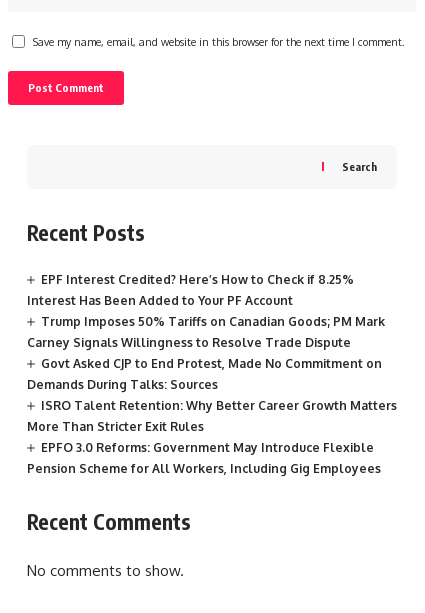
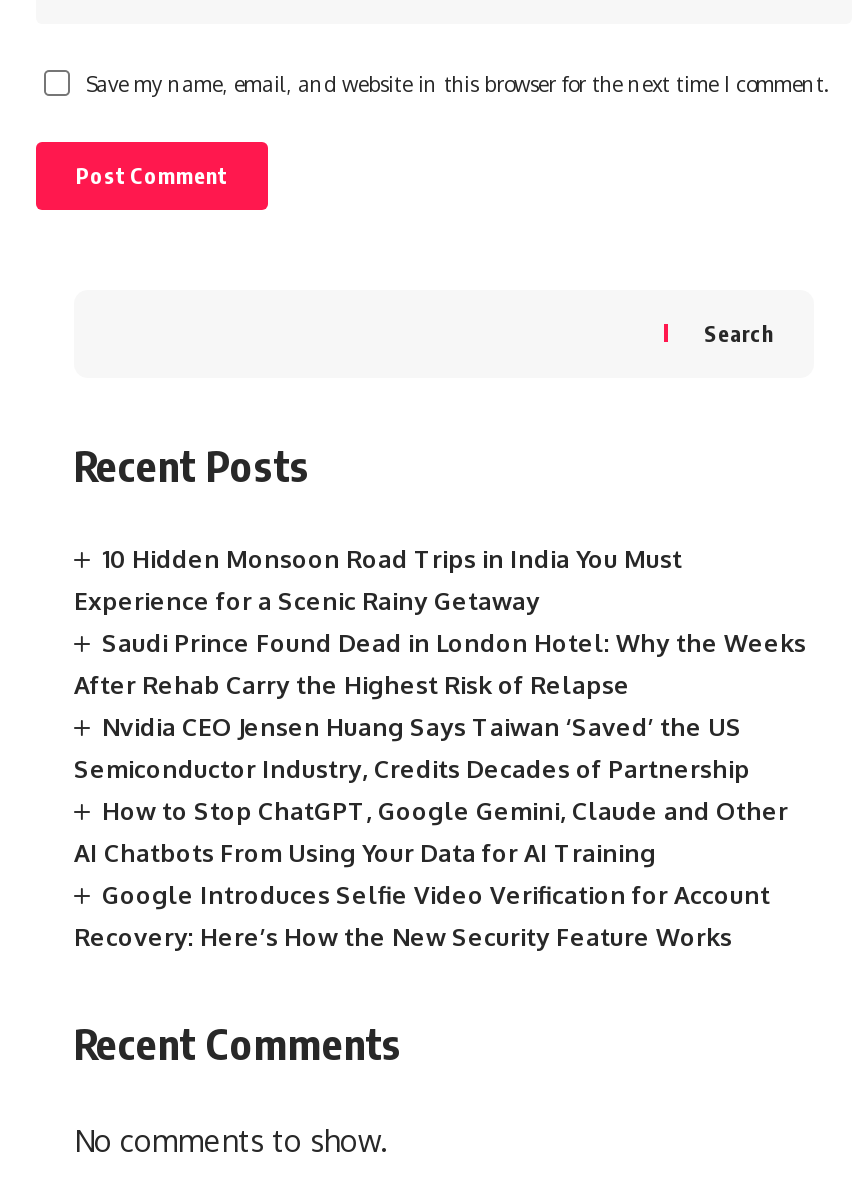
[27,272,397,476] EPF Interest Credited? Here’s How to Check if 8.25% | Interest Has Been Added to Your PF Account | Trump Imposes 50% Tariffs on Canadian Goods; PM Mark | Carney Signals Willingness to Resolve Trade Dispute | Govt Asked CJP to End Protest, Made No Commitment on | Demands During Talks: Sources | ISRO Talent Retention: Why Better Career Growth Matters | More Than Stricter Exit Rules | EPFO 3.0 Reforms: Government May Introduce Flexible | Pension Scheme for All Workers, Including Gig Employees -> [74,544,806,952] 10 Hidden Monsoon Road Trips in India You Must | Experience for a Scenic Rainy Getaway | Saudi Prince Found Dead in London Hotel: Why the Weeks | After Rehab Carry the Highest Risk of Relapse | Nvidia CEO Jensen Huang Says Taiwan ‘Saved’ the US | Semiconductor Industry, Credits Decades of Partnership | How to Stop ChatGPT, Google Gemini, Claude and Other | AI Chatbots From Using Your Data for AI Training | Google Introduces Selfie Video Verification for Account | Recovery: Here’s How the New Security Feature Works

